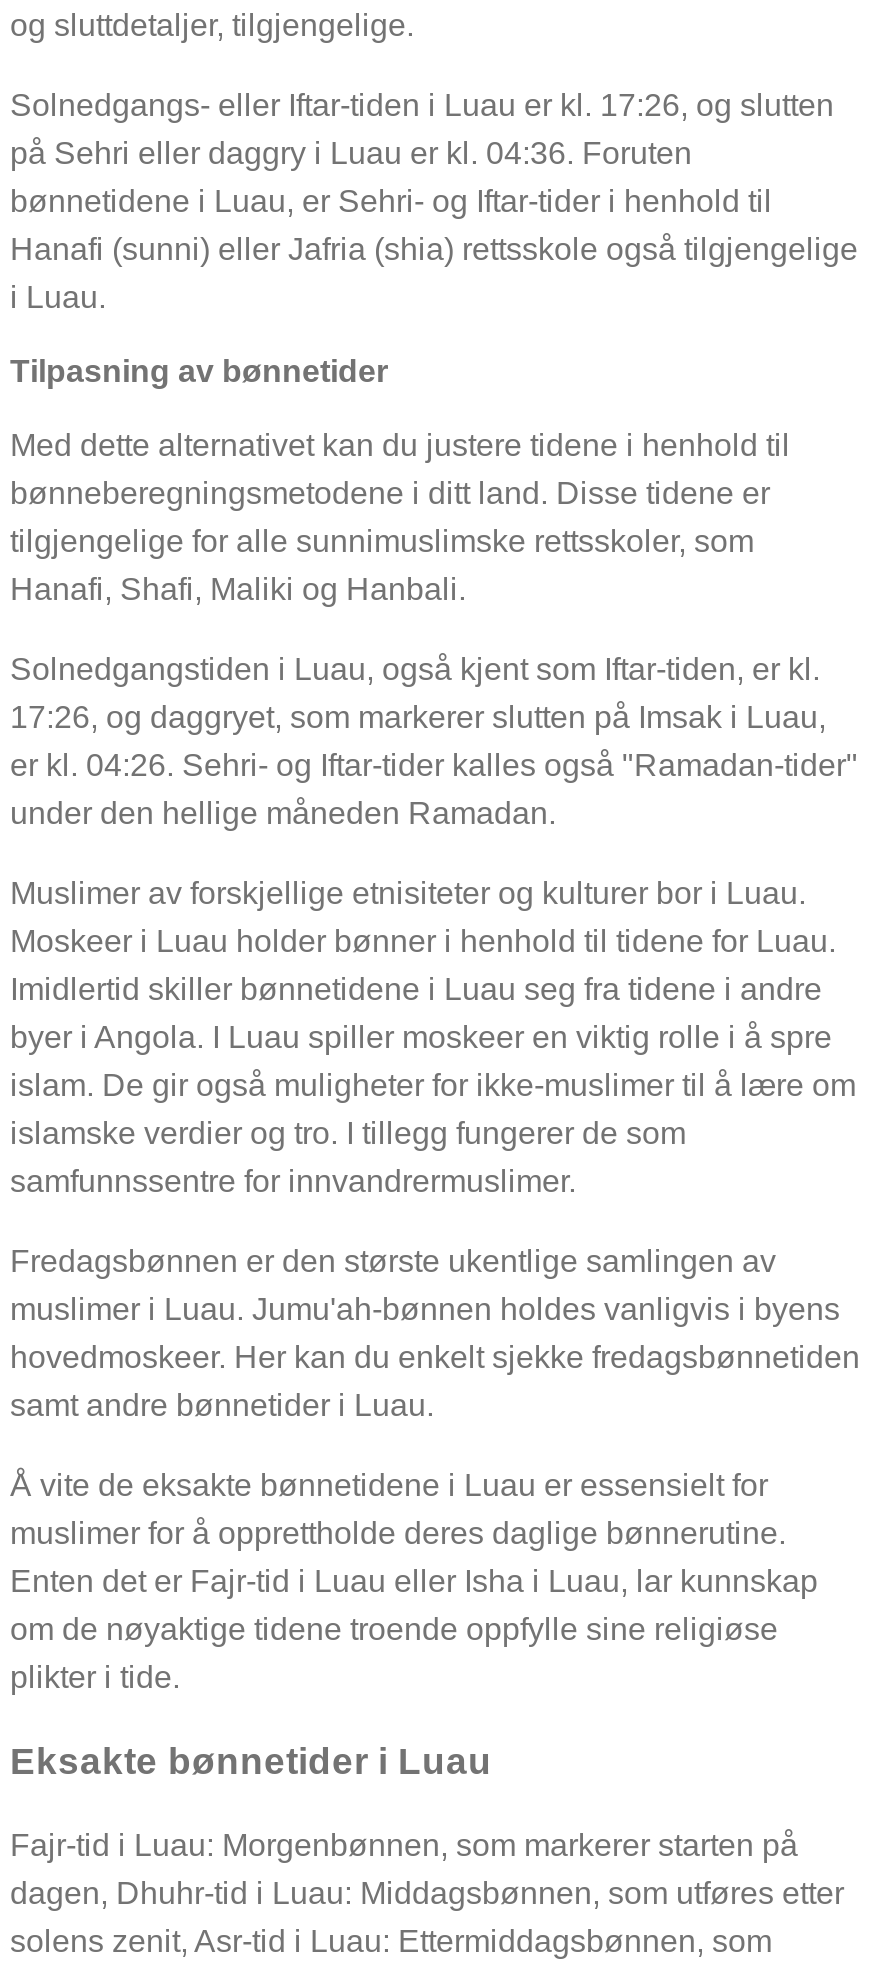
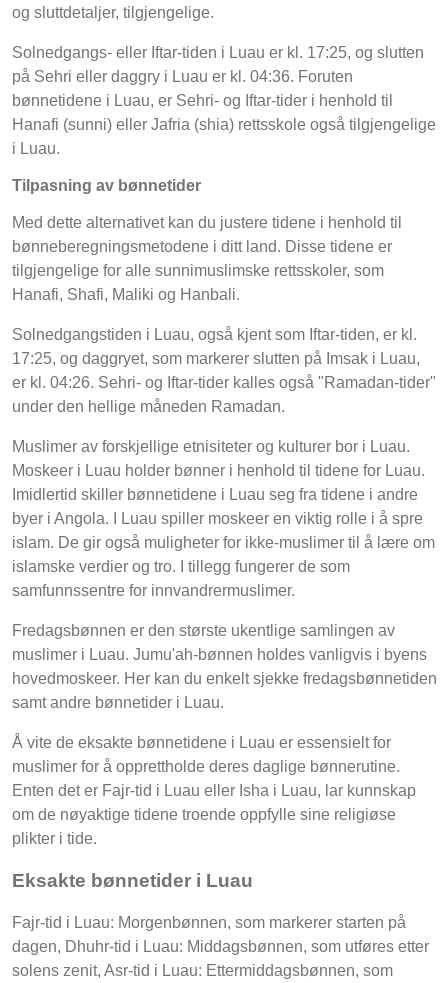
[10,88,834,122] Solnedgangs- eller Iftar-tiden i Luau er kl. 17:26, og slutten -> [12,44,424,61] Solnedgangs- eller Iftar-tiden i Luau er kl. 17:25, og slutten
[10,700,826,734] 17:26, og daggryet, som markerer slutten på Imsak i Luau, -> [12,350,420,367] 17:25, og daggryet, som markerer slutten på Imsak i Luau,

